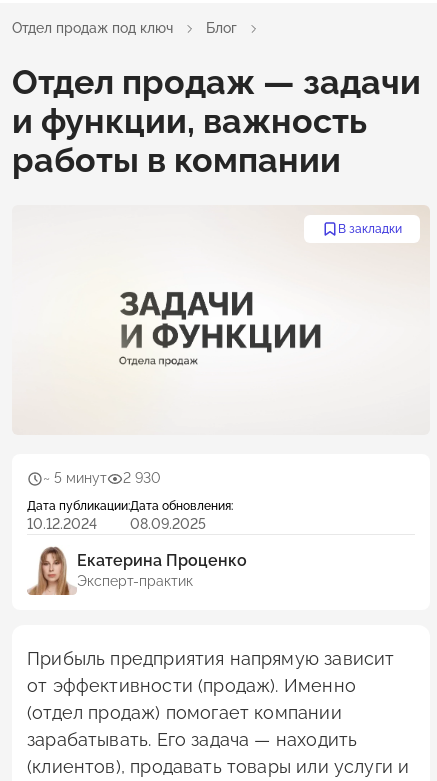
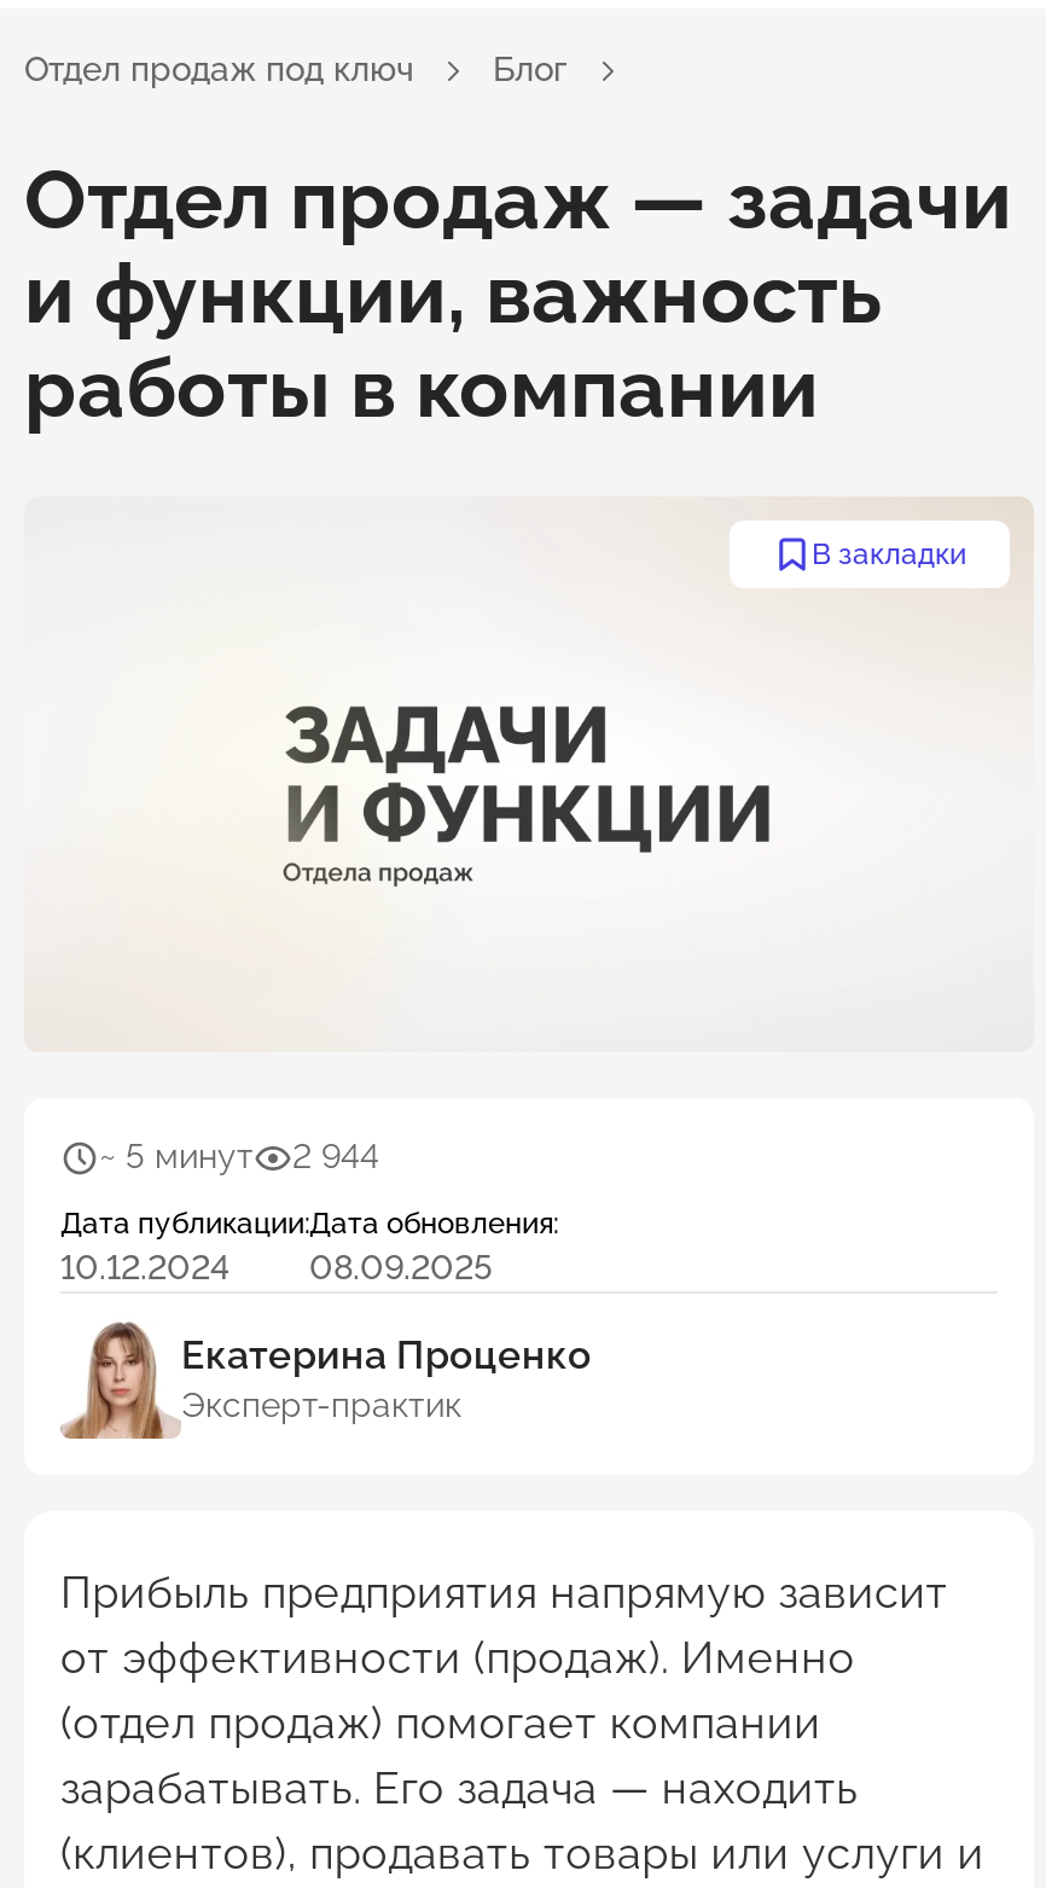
[43,470,161,486] ~ 5 минут 2 930 -> [99,1137,379,1176] ~ 5 минут 2 944

